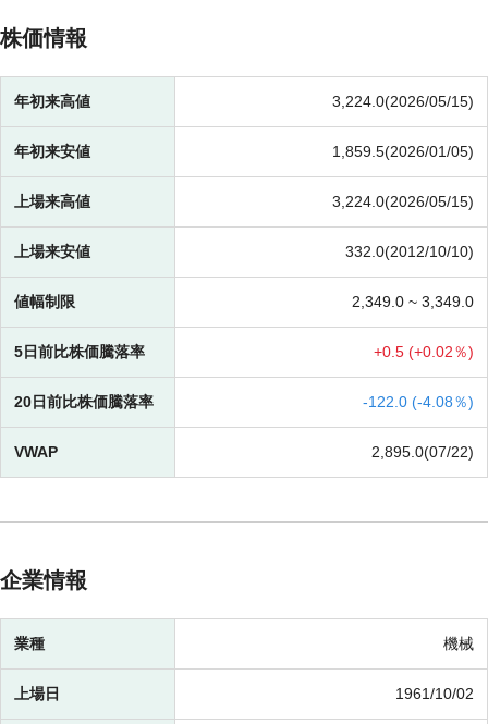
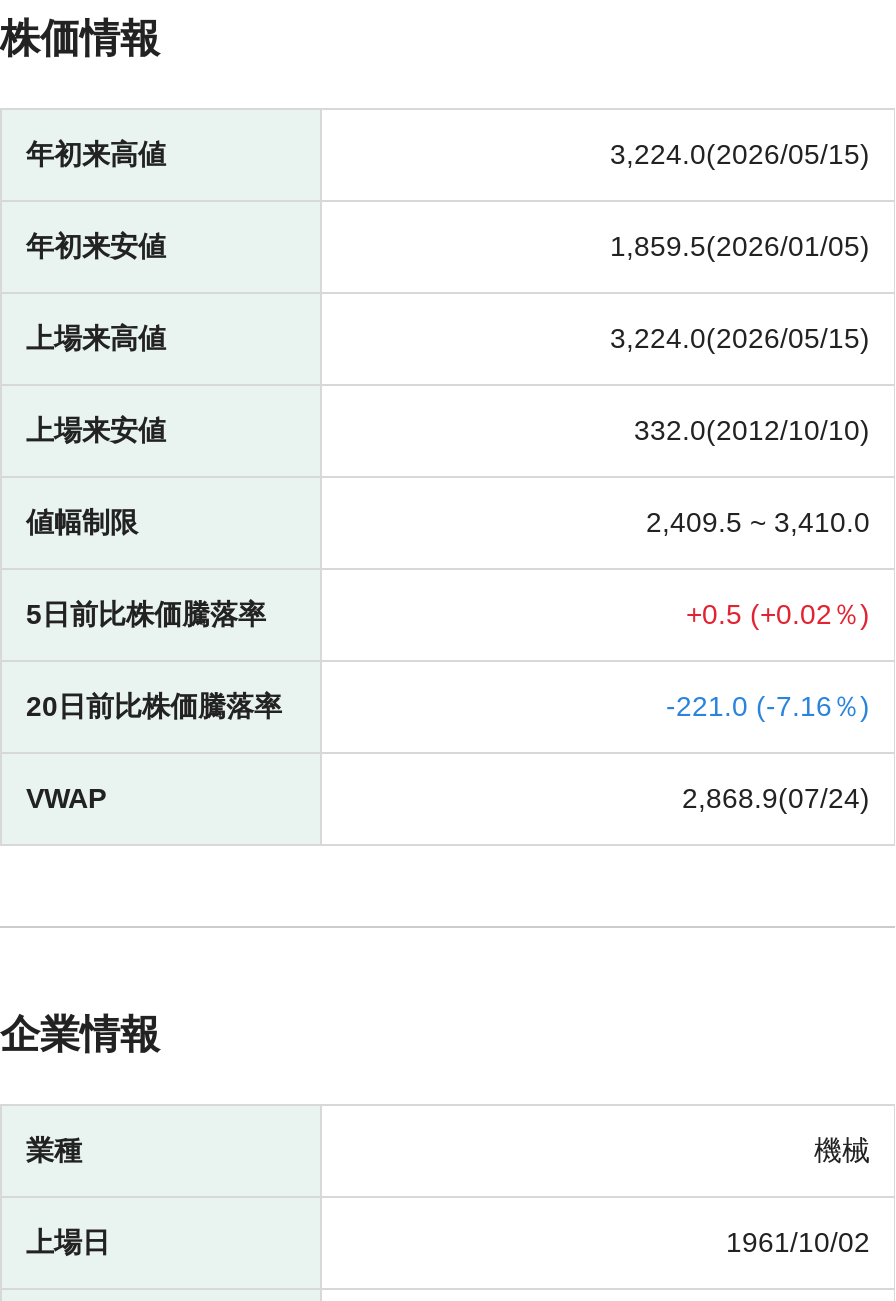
[352,293,474,311] 2,349.0 ~ 3,349.0 -> [646,507,870,539] 2,409.5 ~ 3,410.0
[363,393,474,411] -122.0 (-4.08％) -> [666,691,870,723] -221.0 (-7.16％)
[371,444,474,461] 2,895.0(07/22) -> [682,783,870,815] 2,868.9(07/24)

